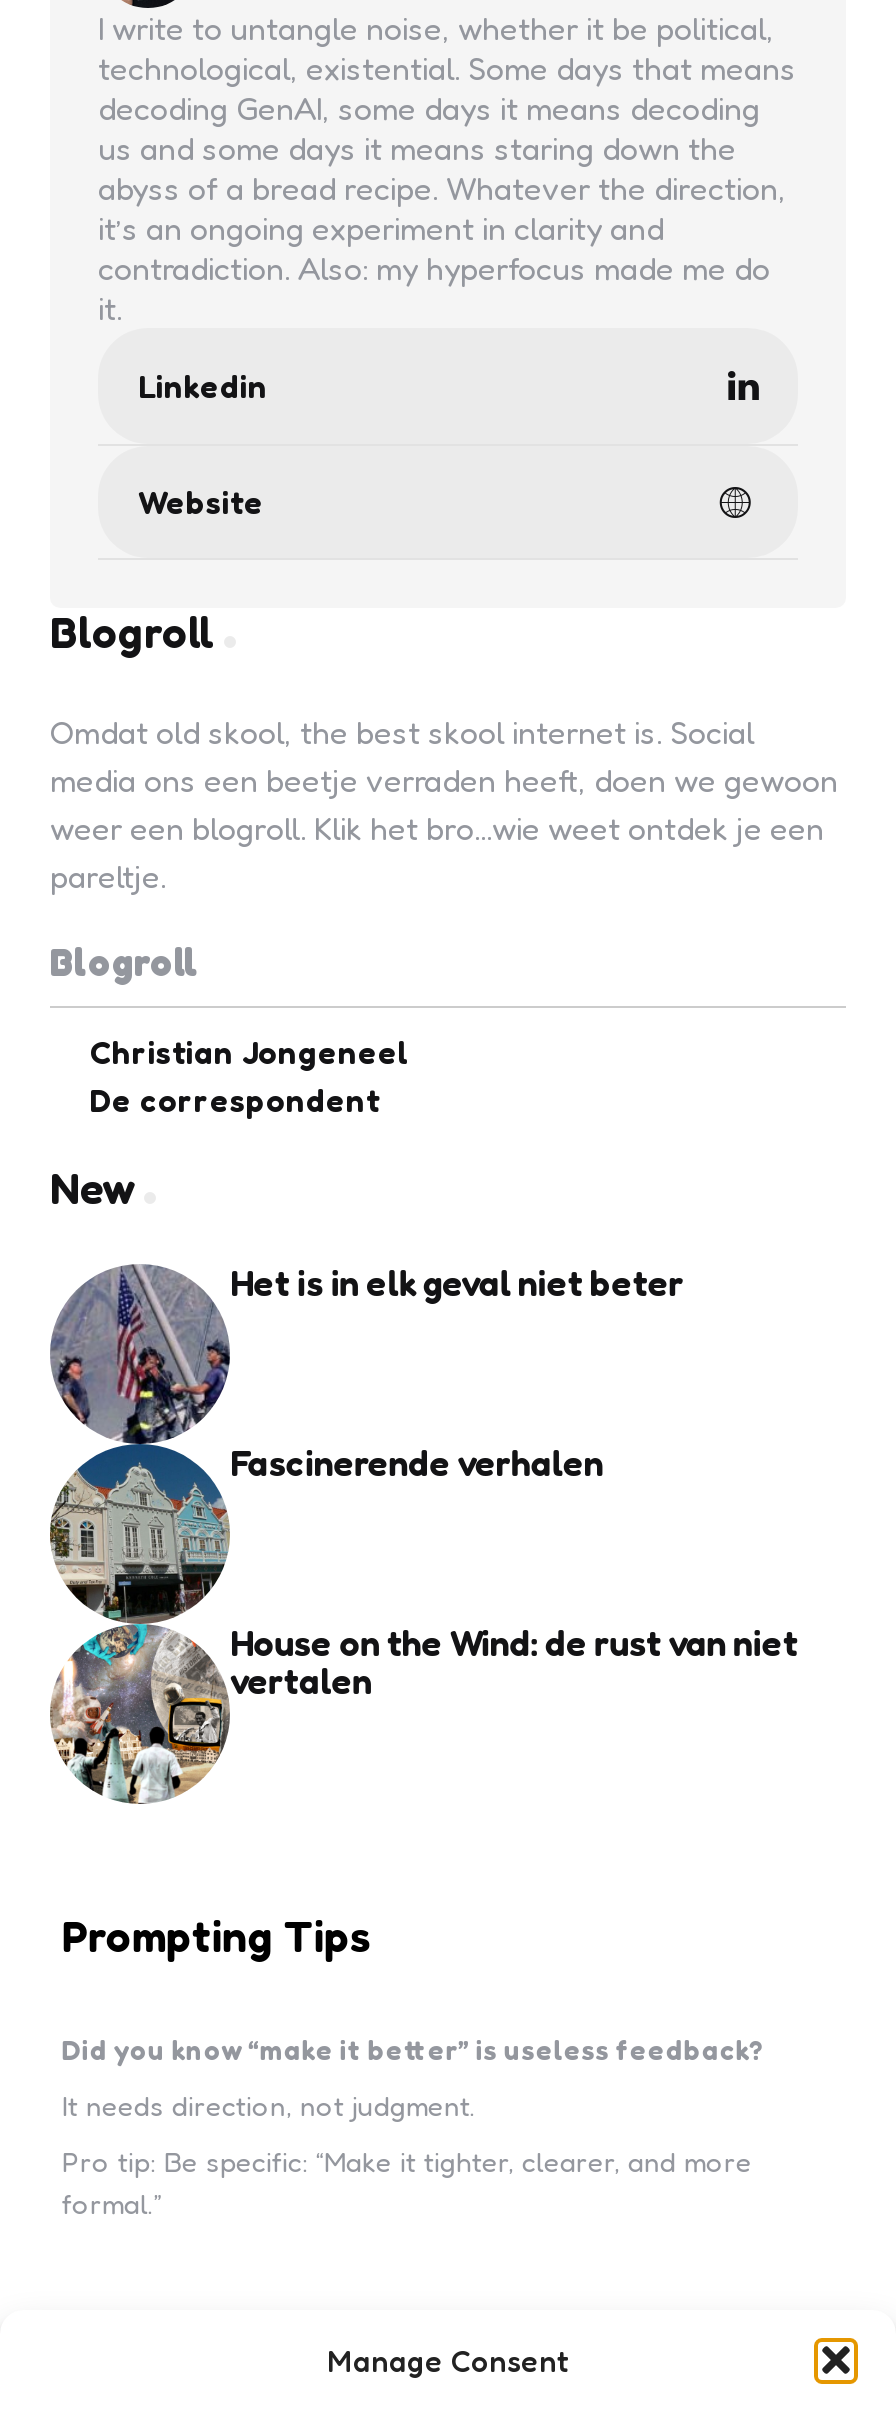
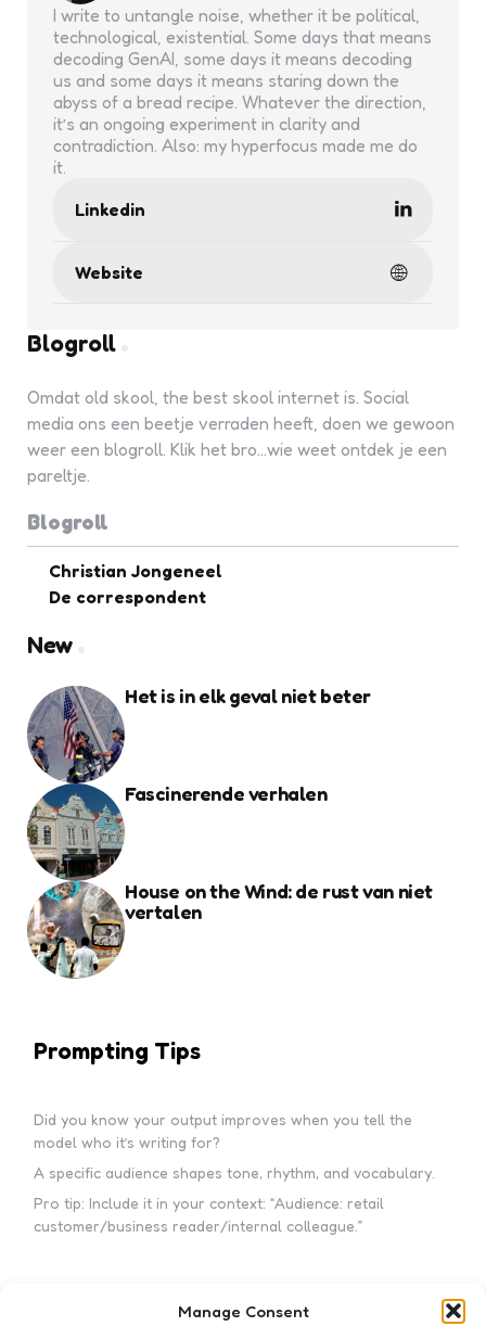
[62,2031,764,2065] Did you know “make it better” is useless feedback? -> [34,1110,412,1151] Did you know your output improves when you tell the | model who it’s writing for?
[62,2087,476,2121] It needs direction, not judgment. -> [34,1163,435,1181] A specific audience shapes tone, rhythm, and vocabulary.
[62,2143,752,2219] Pro tip: Be specific: “Make it tighter, clearer, and more | formal.” -> [34,1193,384,1234] Pro tip: Include it in your context: “Audience: retail | customer/business reader/internal colleague.”

